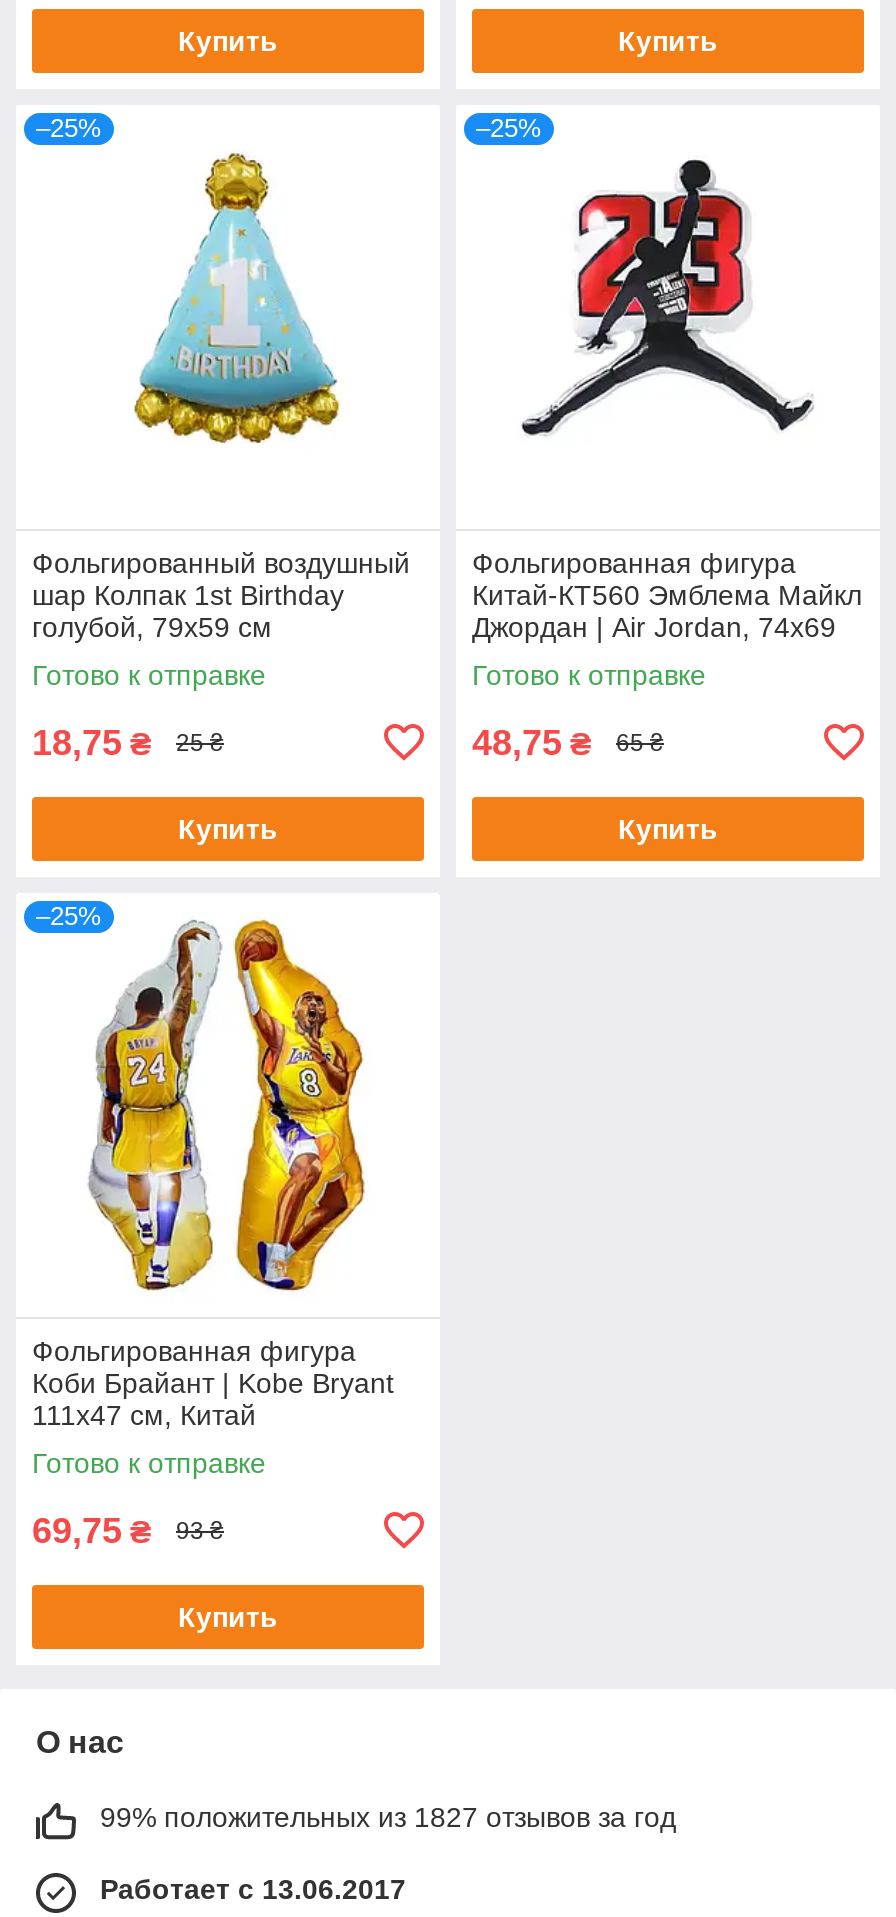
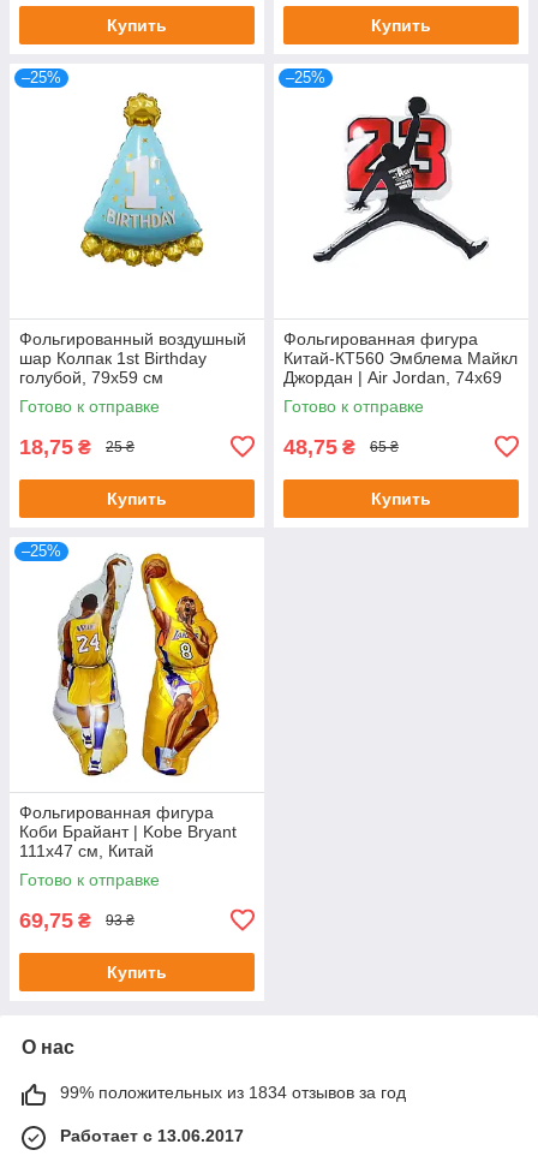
[100,1801,676,1833] 99% положительных из 1827 отзывов за год -> [60,1082,406,1102] 99% положительных из 1834 отзывов за год

